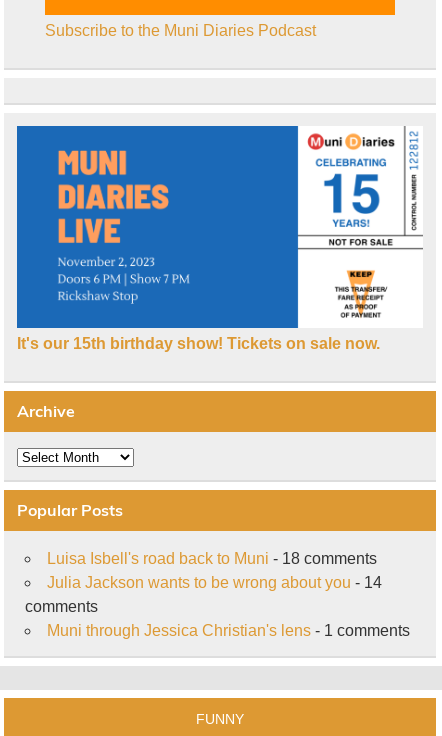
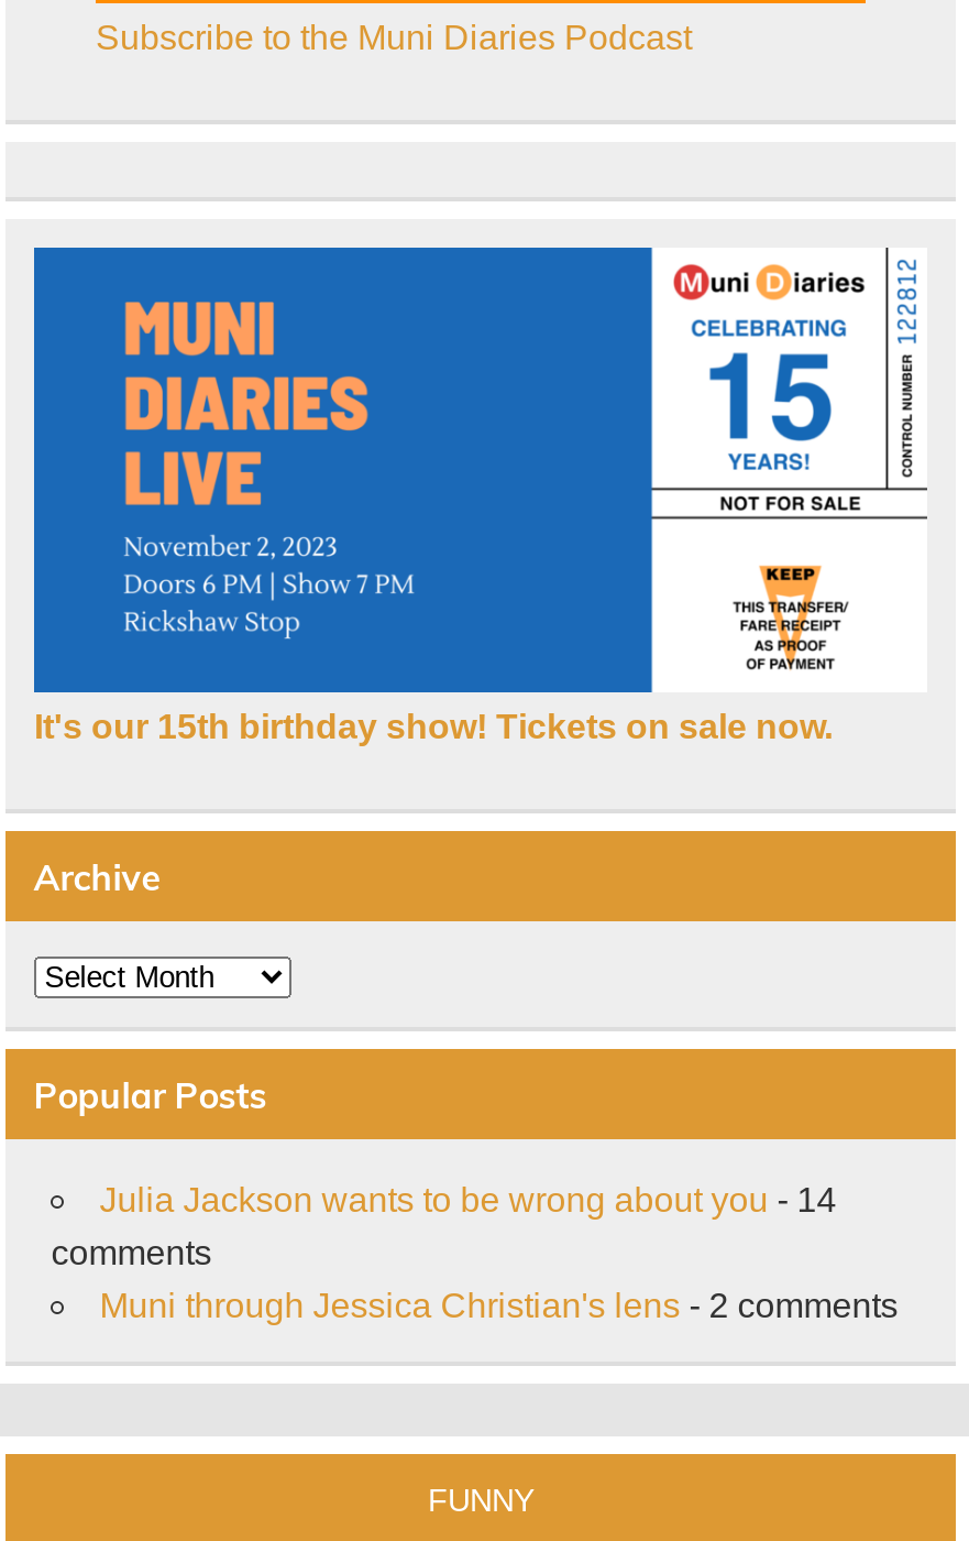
[47,550,377,567] Luisa Isbell's road back to Muni - 18 comments -> none
[47,622,410,639] Muni through Jessica Christian's lens - 1 comments -> [100,1287,898,1324] Muni through Jessica Christian's lens - 2 comments

